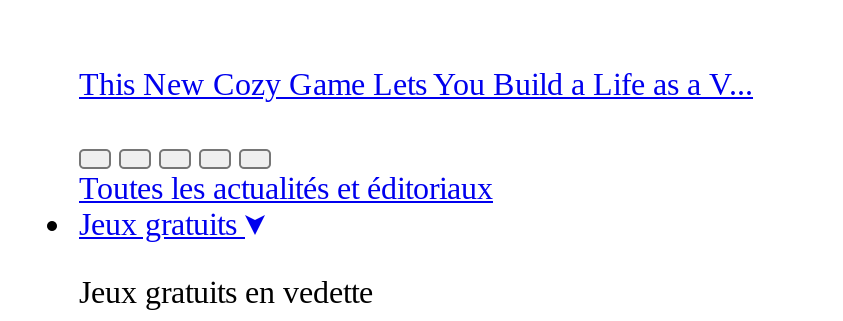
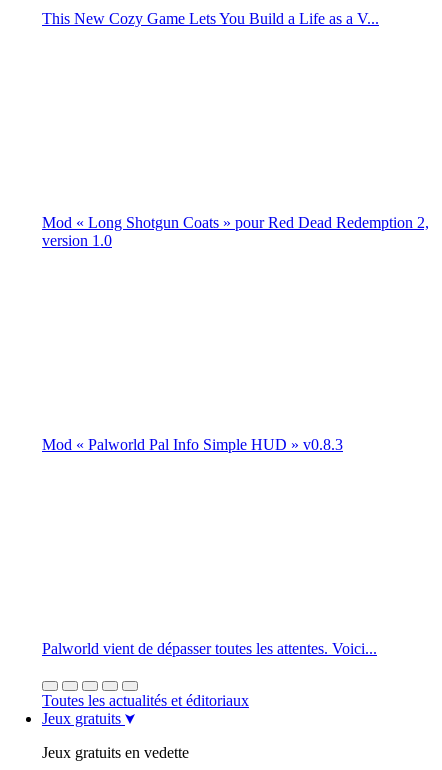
none -> [42,214,429,249] Mod « Long Shotgun Coats » pour Red Dead Redemption 2, | version 1.0
none -> [42,436,343,453] Mod « Palworld Pal Info Simple HUD » v0.8.3
none -> [42,640,377,657] Palworld vient de dépasser toutes les attentes. Voici...

